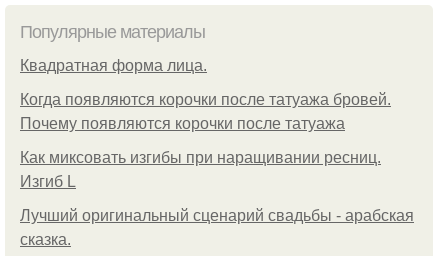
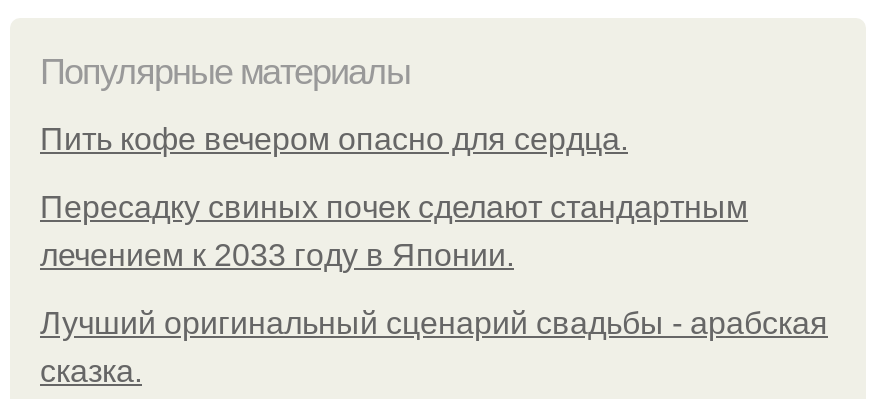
[20,57,391,190] Квадратная форма лица. | Когда появляются корочки после татуажа бровей. | Почему появляются корочки после татуажа | Как миксовать изгибы при наращивании ресниц. | Изгиб L -> [40,122,748,272] Пить кофе вечером опасно для сердца. | Пересадку свиных почек сделают стандартным | лечением к 2033 году в Японии.

